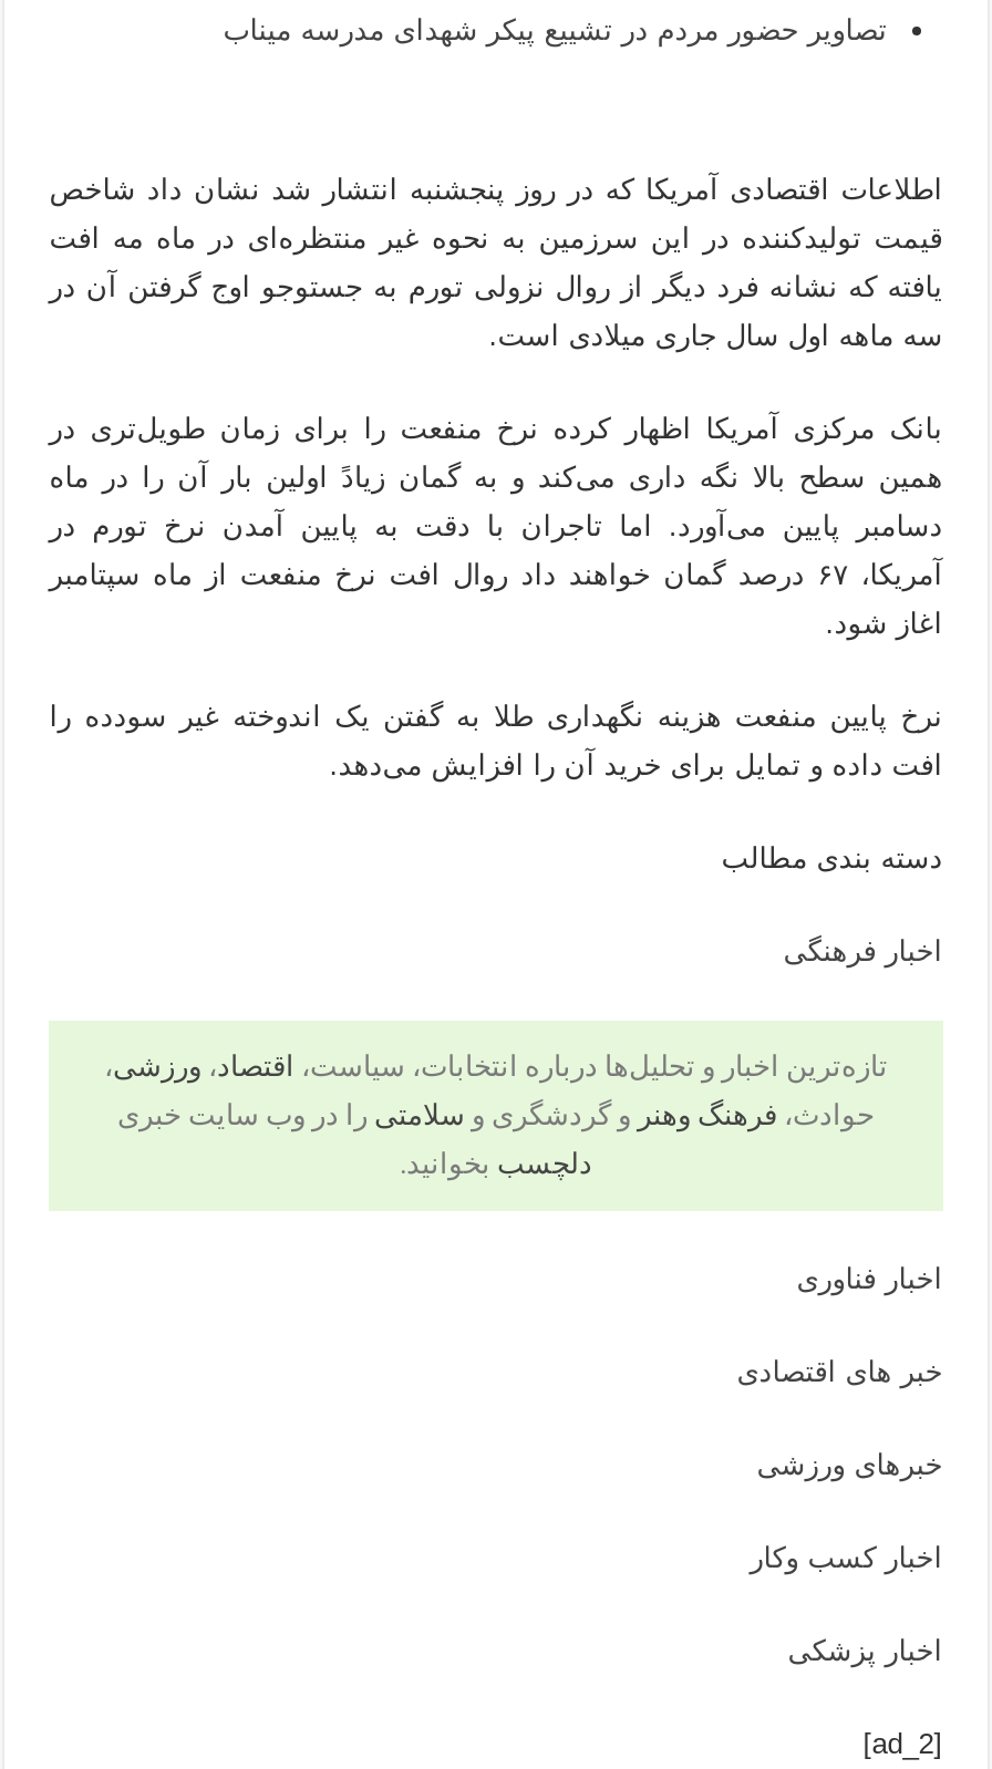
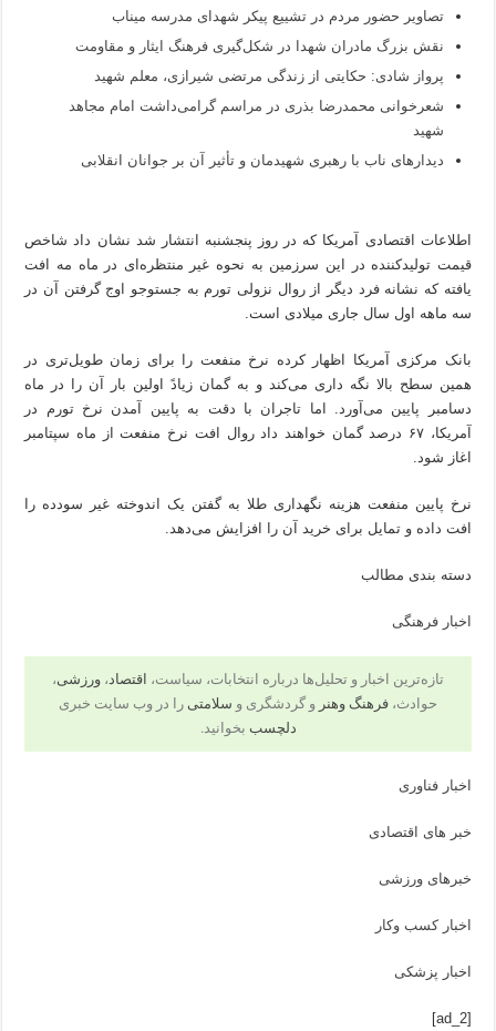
none -> [68,38,444,169] نقش بزرگ مادران شهدا در شکل‌گیری فرهنگ ایثار و مقاومت | پرواز شادی: حکایتی از زندگی مرتضی شیرازی، معلم شهید | شعرخوانی محمدرضا بذری در مراسم گرامی‌داشت امام مجاهد | شهید | دیدارهای ناب با رهبری شهیدمان و تأثیر آن بر جوانان انقلابی

